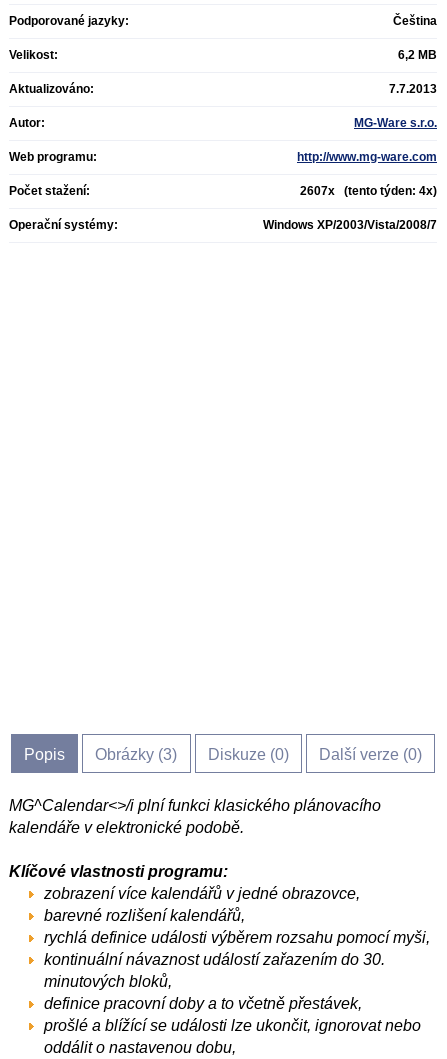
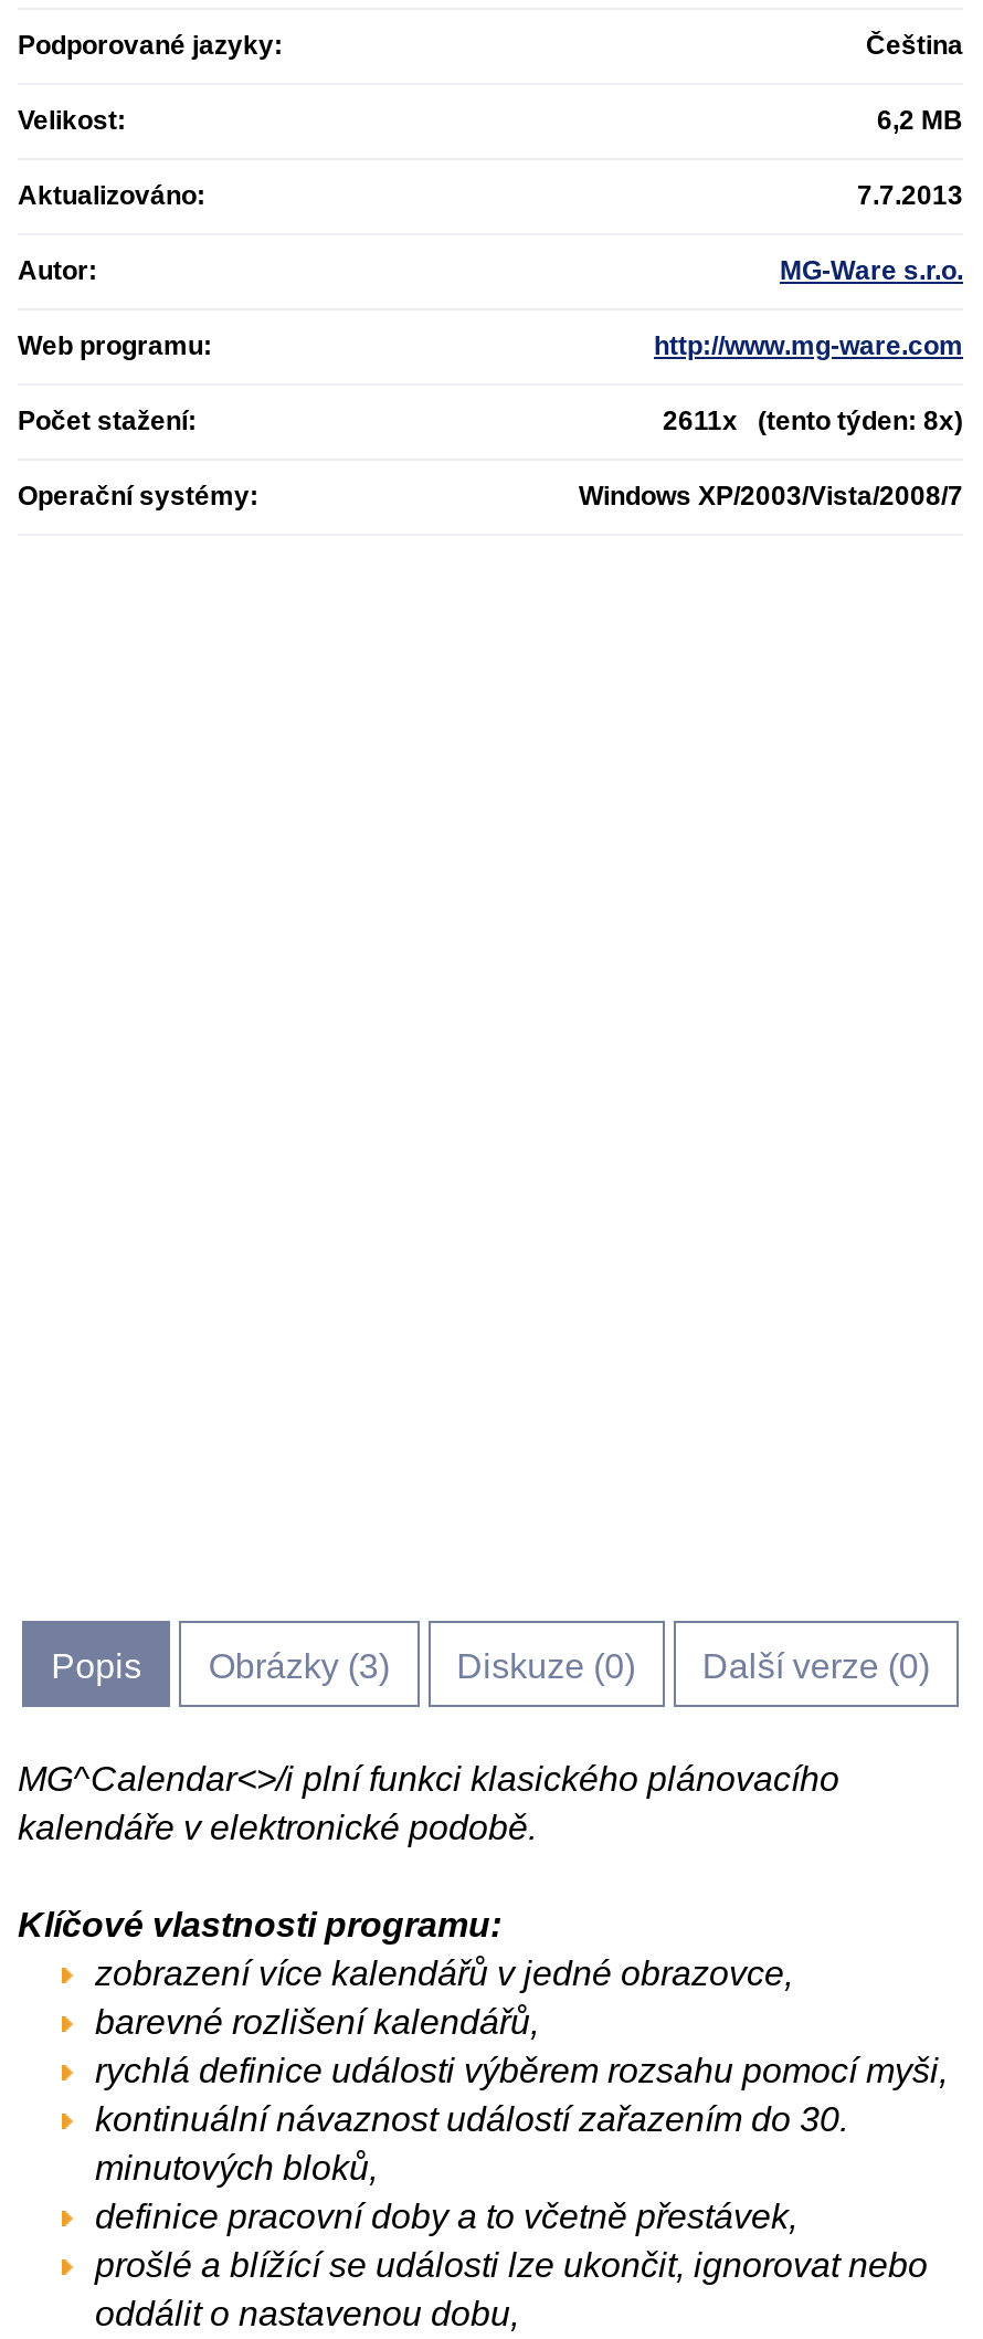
[300,184,437,198] 2607x (tento týden: 4x) -> [663,405,963,436] 2611x (tento týden: 8x)

